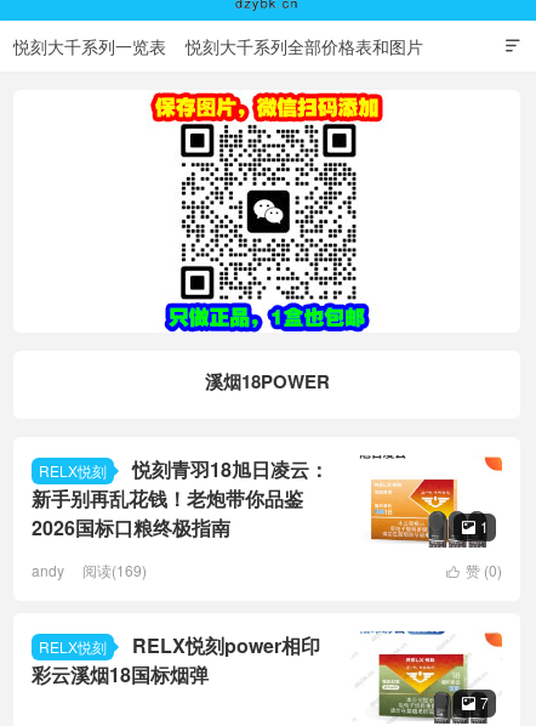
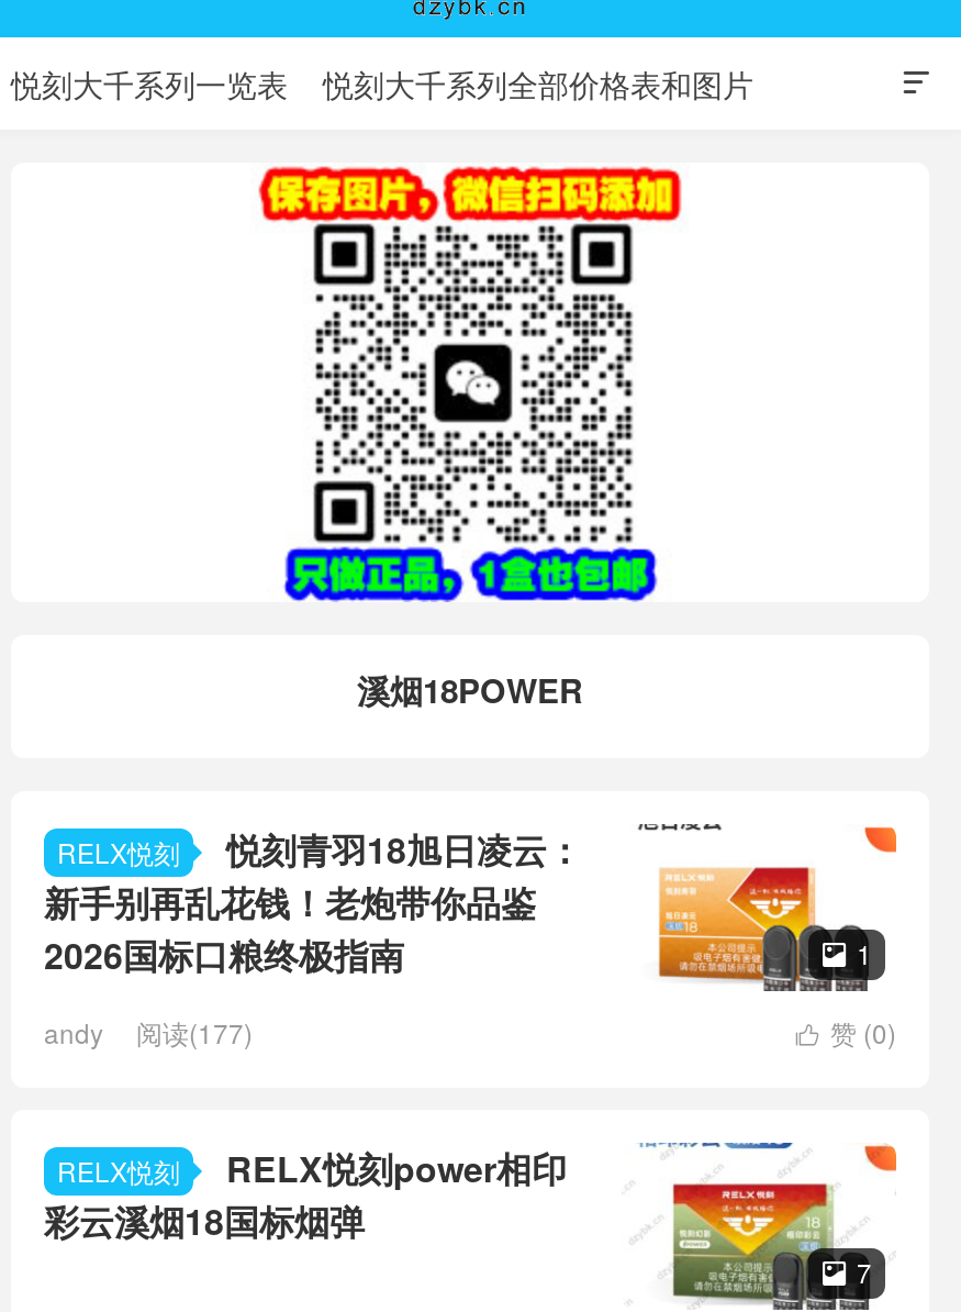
[32,560,147,580] andy 阅读(169) -> [44,1013,253,1050] andy 阅读(177)

